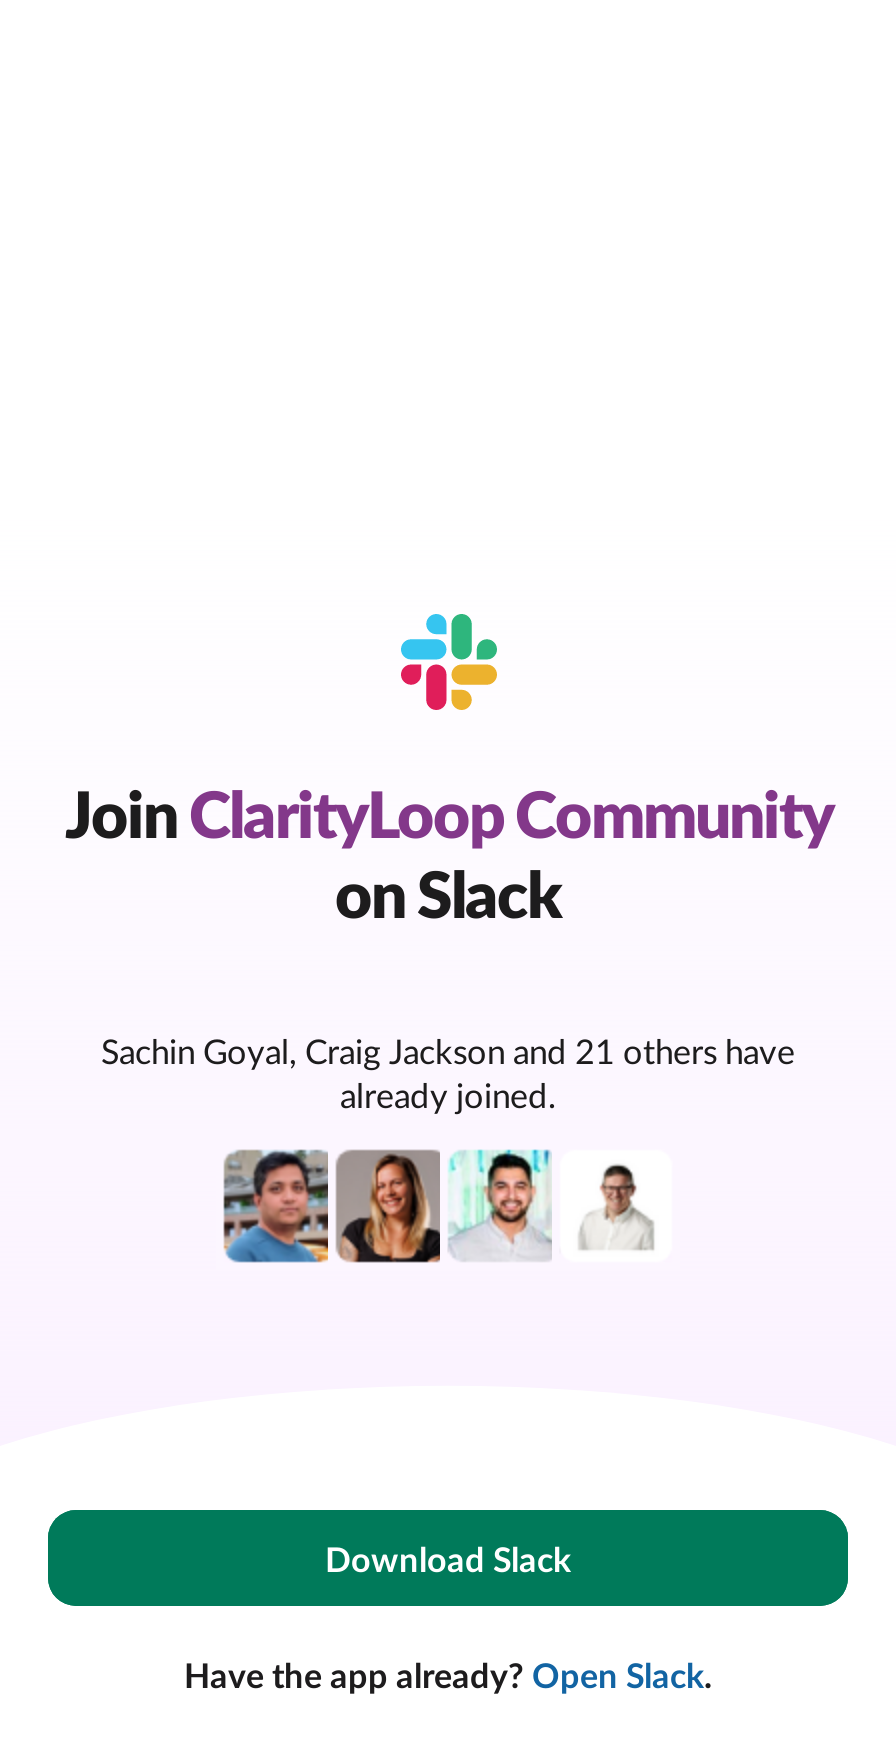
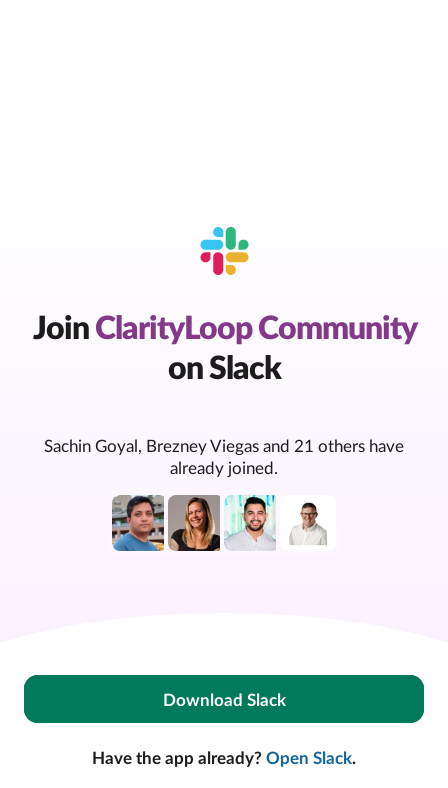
[101,1030,795,1072] Sachin Goyal, Craig Jackson and 21 others have -> [44,435,404,456] Sachin Goyal, Brezney Viegas and 21 others have

